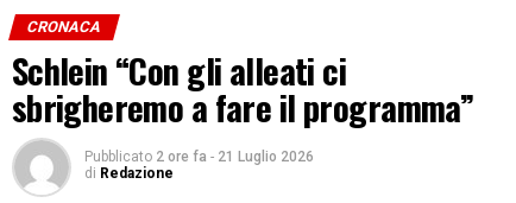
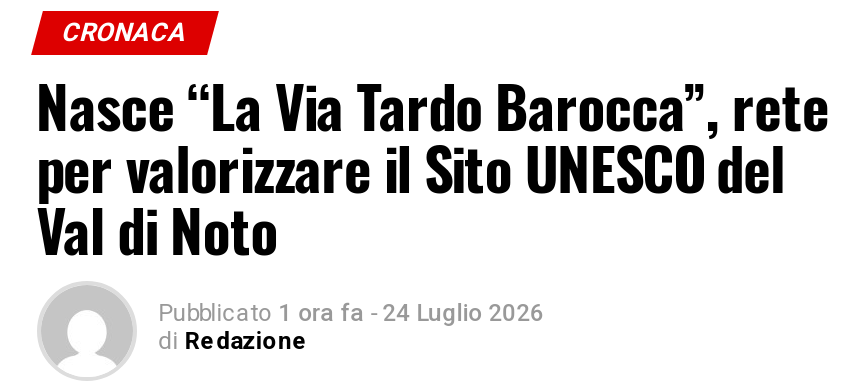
[12,45,473,165] Schlein “Con gli alleati ci | sbrigheremo a fare il programma” | Pubblicato 2 ore fa - 21 Luglio 2026 -> [36,63,829,327] Nasce “La Via Tardo Barocca”, rete | per valorizzare il Sito UNESCO del | Val di Noto | Pubblicato 1 ora fa - 24 Luglio 2026

